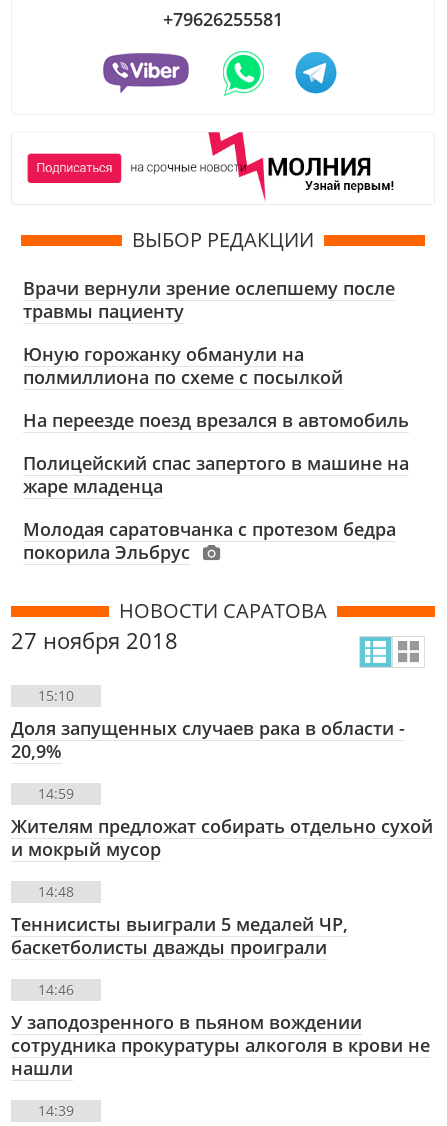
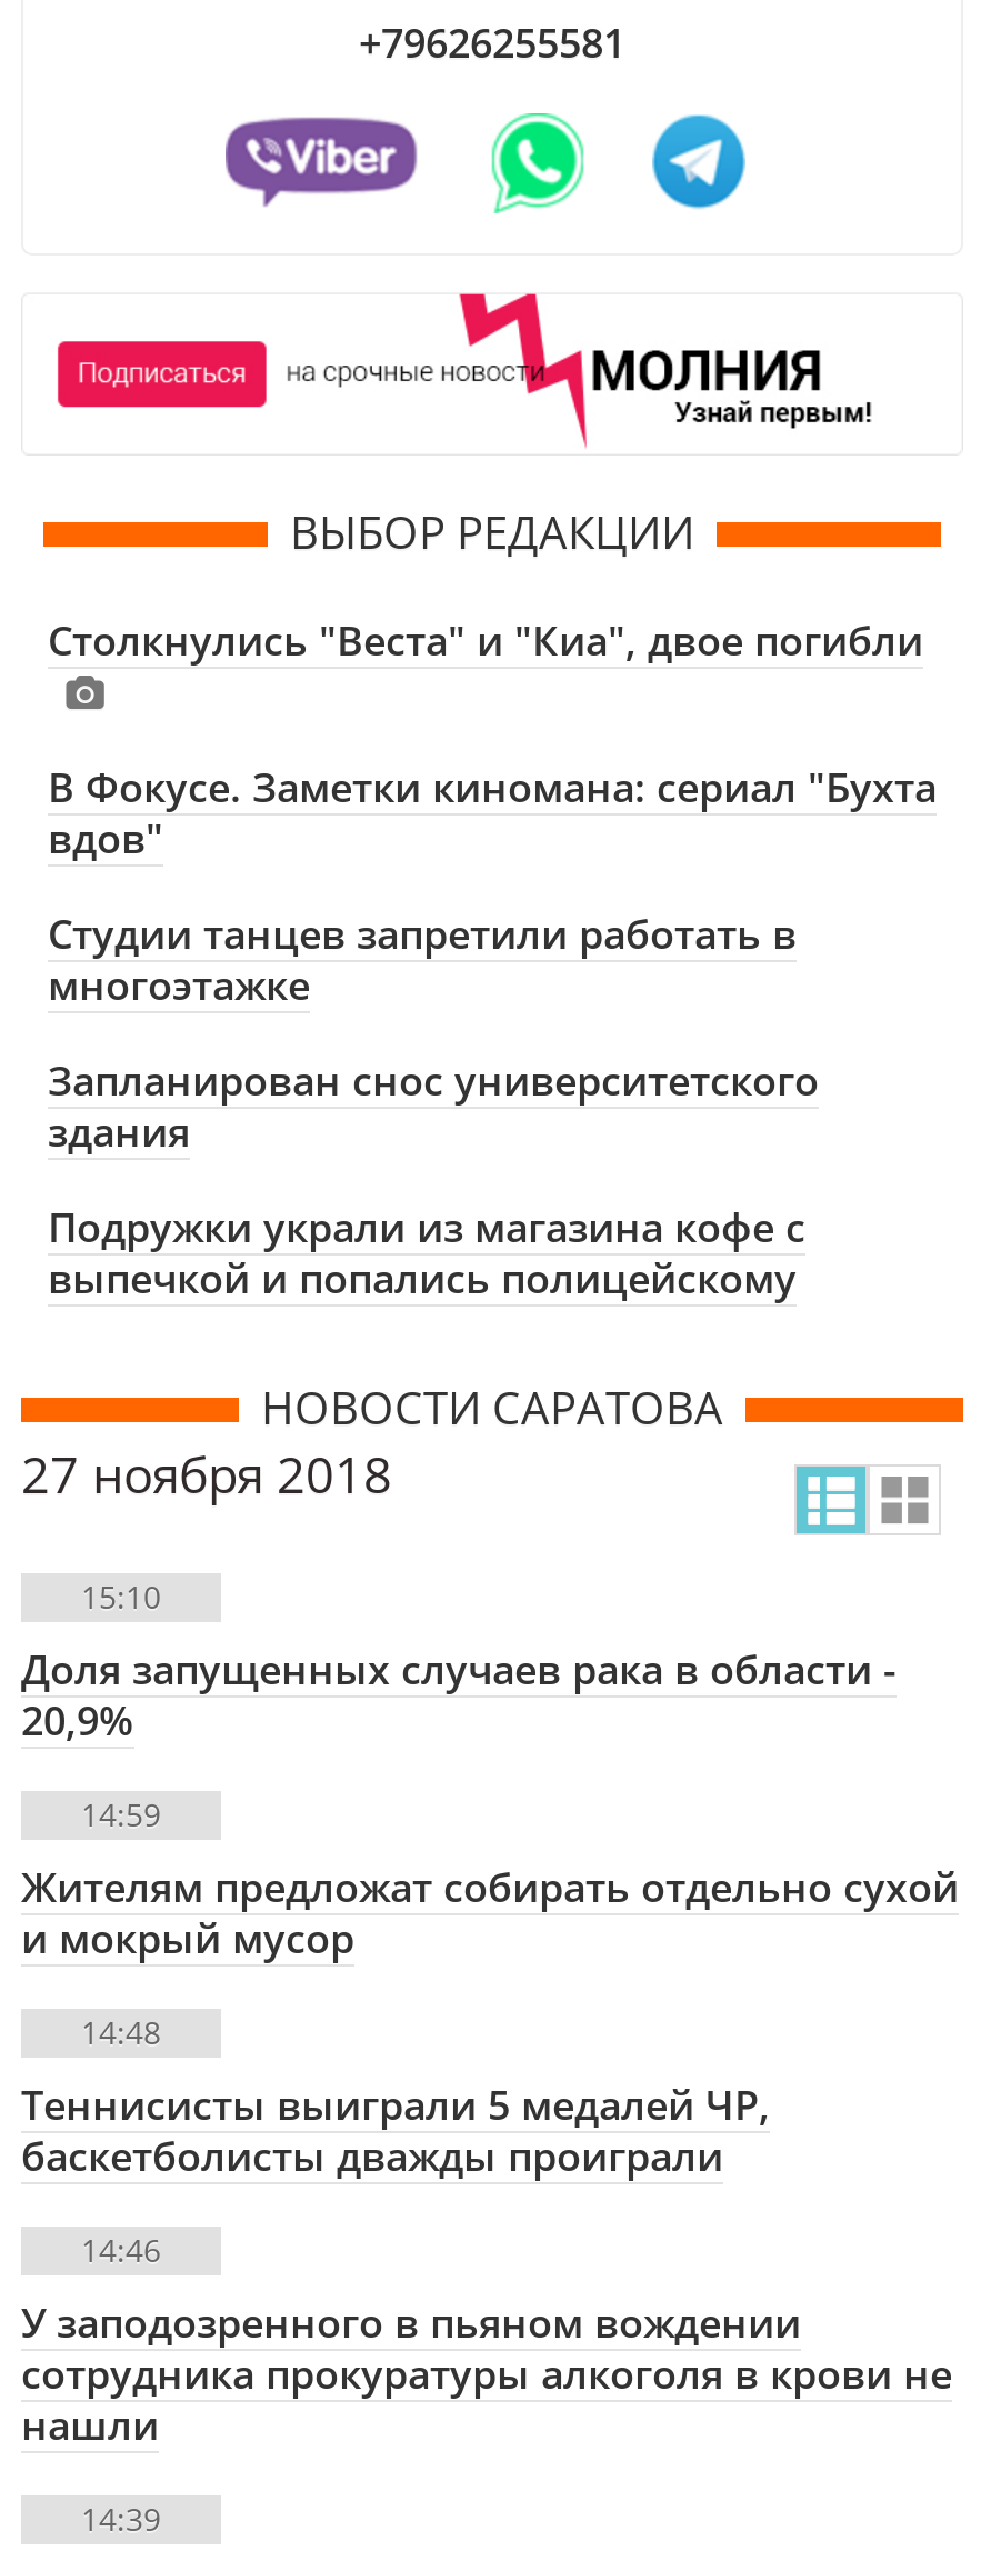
[23,276,395,323] Врачи вернули зрение ослепшему после | травмы пациенту -> [48,613,923,667] Столкнулись "Веста" и "Киа", двое погибли
[23,342,343,389] Юную горожанку обманули на | полмиллиона по схеме с посылкой -> [48,760,937,864] В Фокусе. Заметки киномана: сериал "Бухта | вдов"
[23,408,409,432] На переезде поезд врезался в автомобиль -> [48,907,797,1011] Студии танцев запретили работать в | многоэтажке
[23,451,409,498] Полицейский спас запертого в машине на | жаре младенца -> [48,1053,819,1158] Запланирован снос университетского | здания
[23,517,396,564] Молодая саратовчанка с протезом бедра | покорила Эльбрус -> [48,1200,805,1304] Подружки украли из магазина кофе с | выпечкой и попались полицейскому

